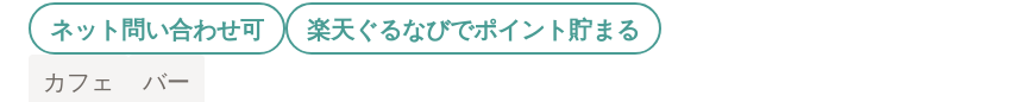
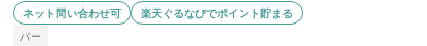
[43,68,114,94] カフェ -> none

